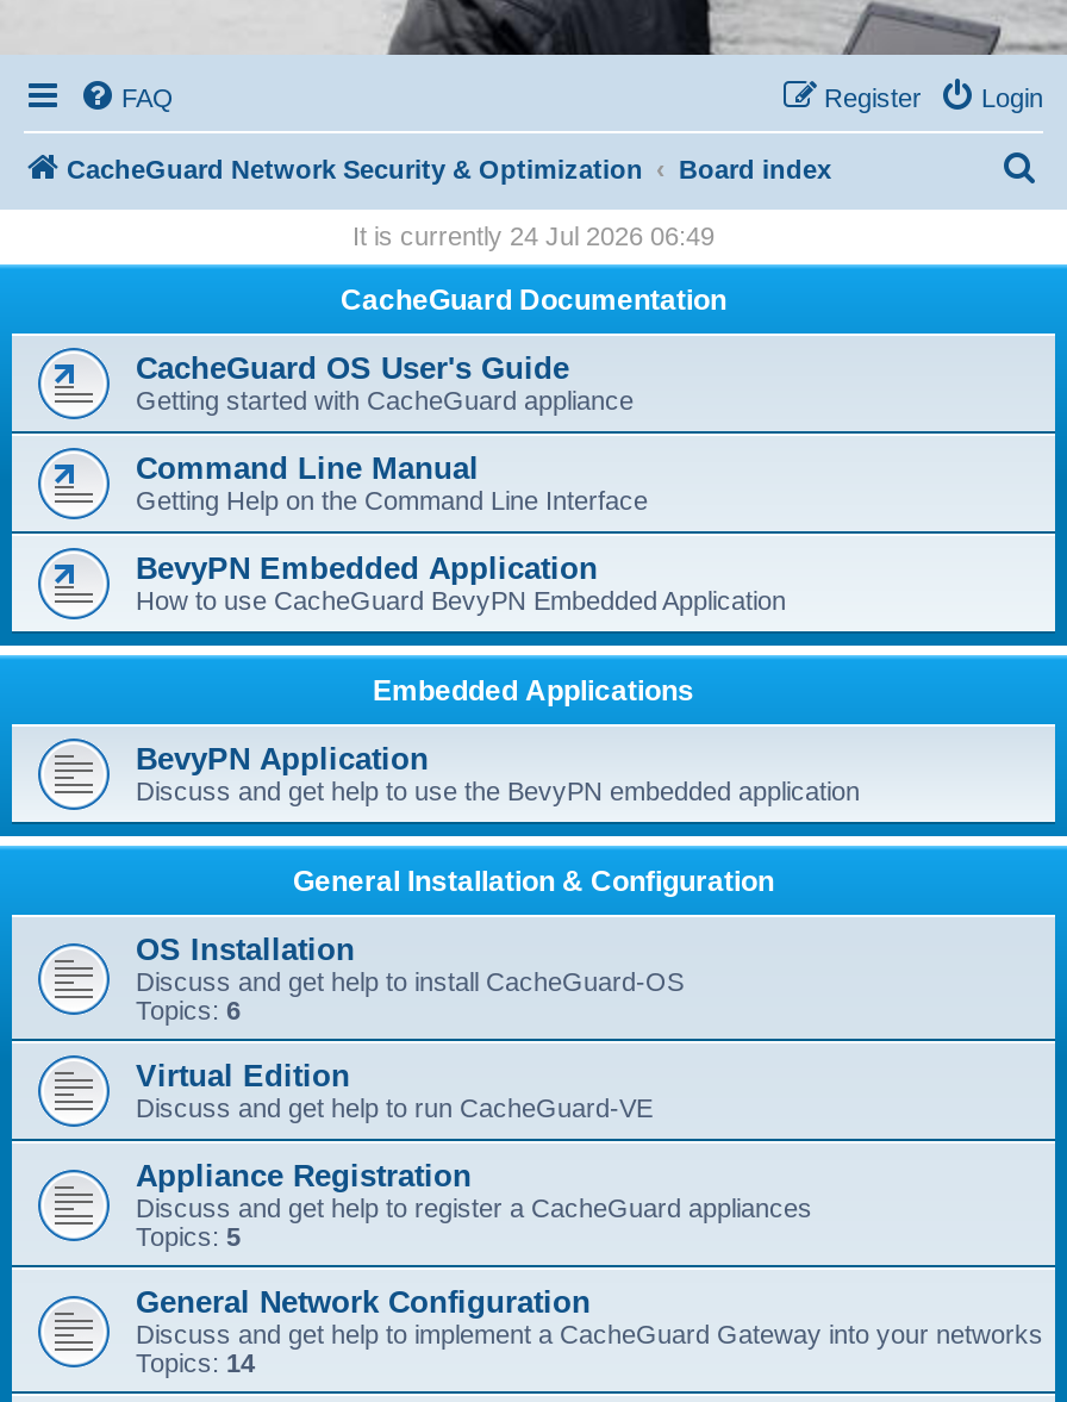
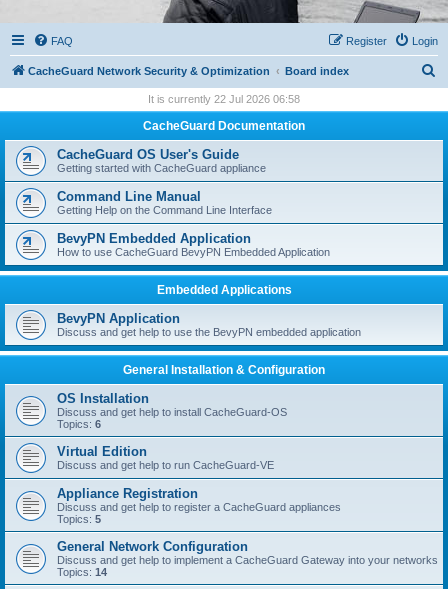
[352,222,715,250] It is currently 24 Jul 2026 06:49 -> [148,93,300,105] It is currently 22 Jul 2026 06:58

